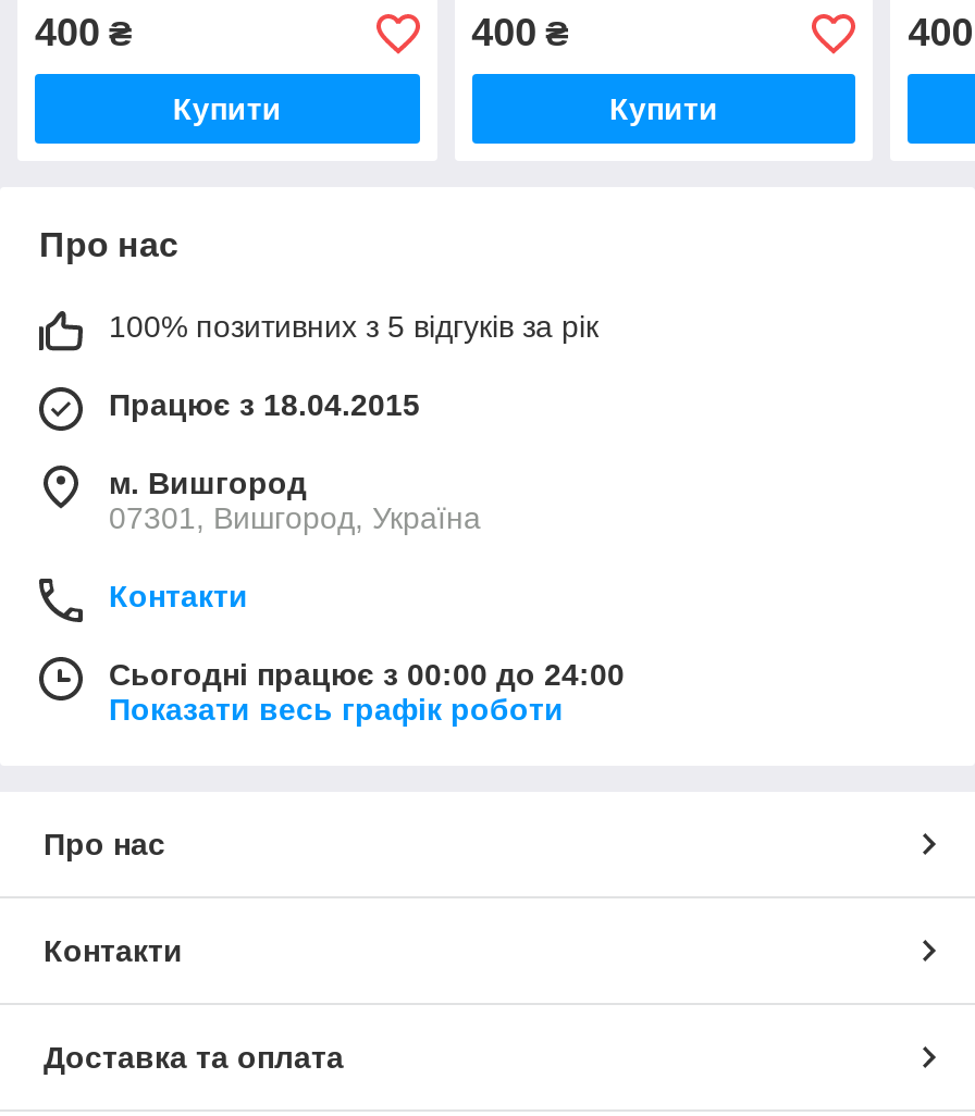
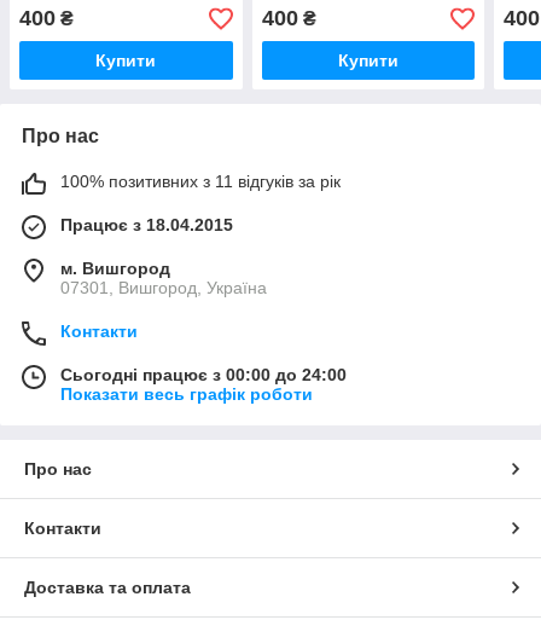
[109,310,598,345] 100% позитивних з 5 відгуків за рік -> [60,172,341,191] 100% позитивних з 11 відгуків за рік

